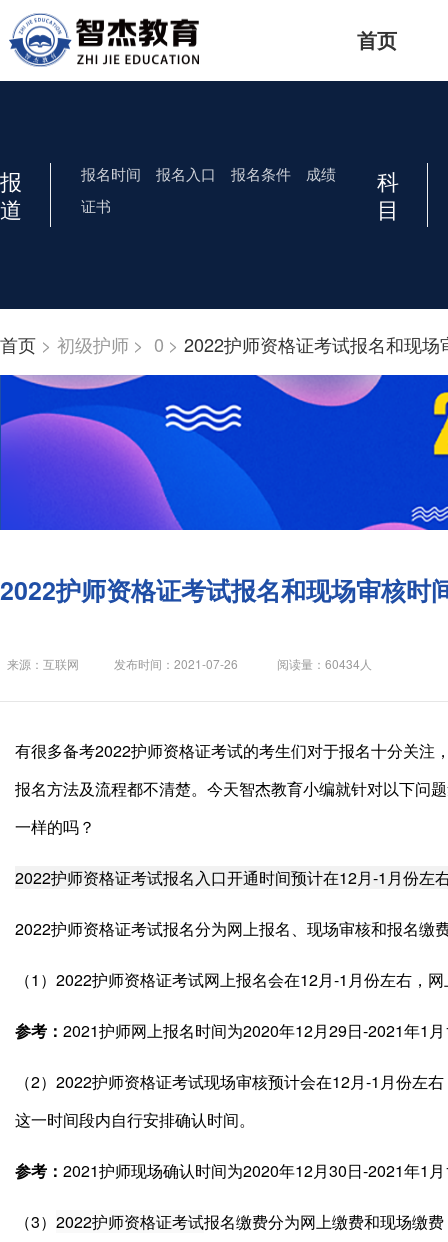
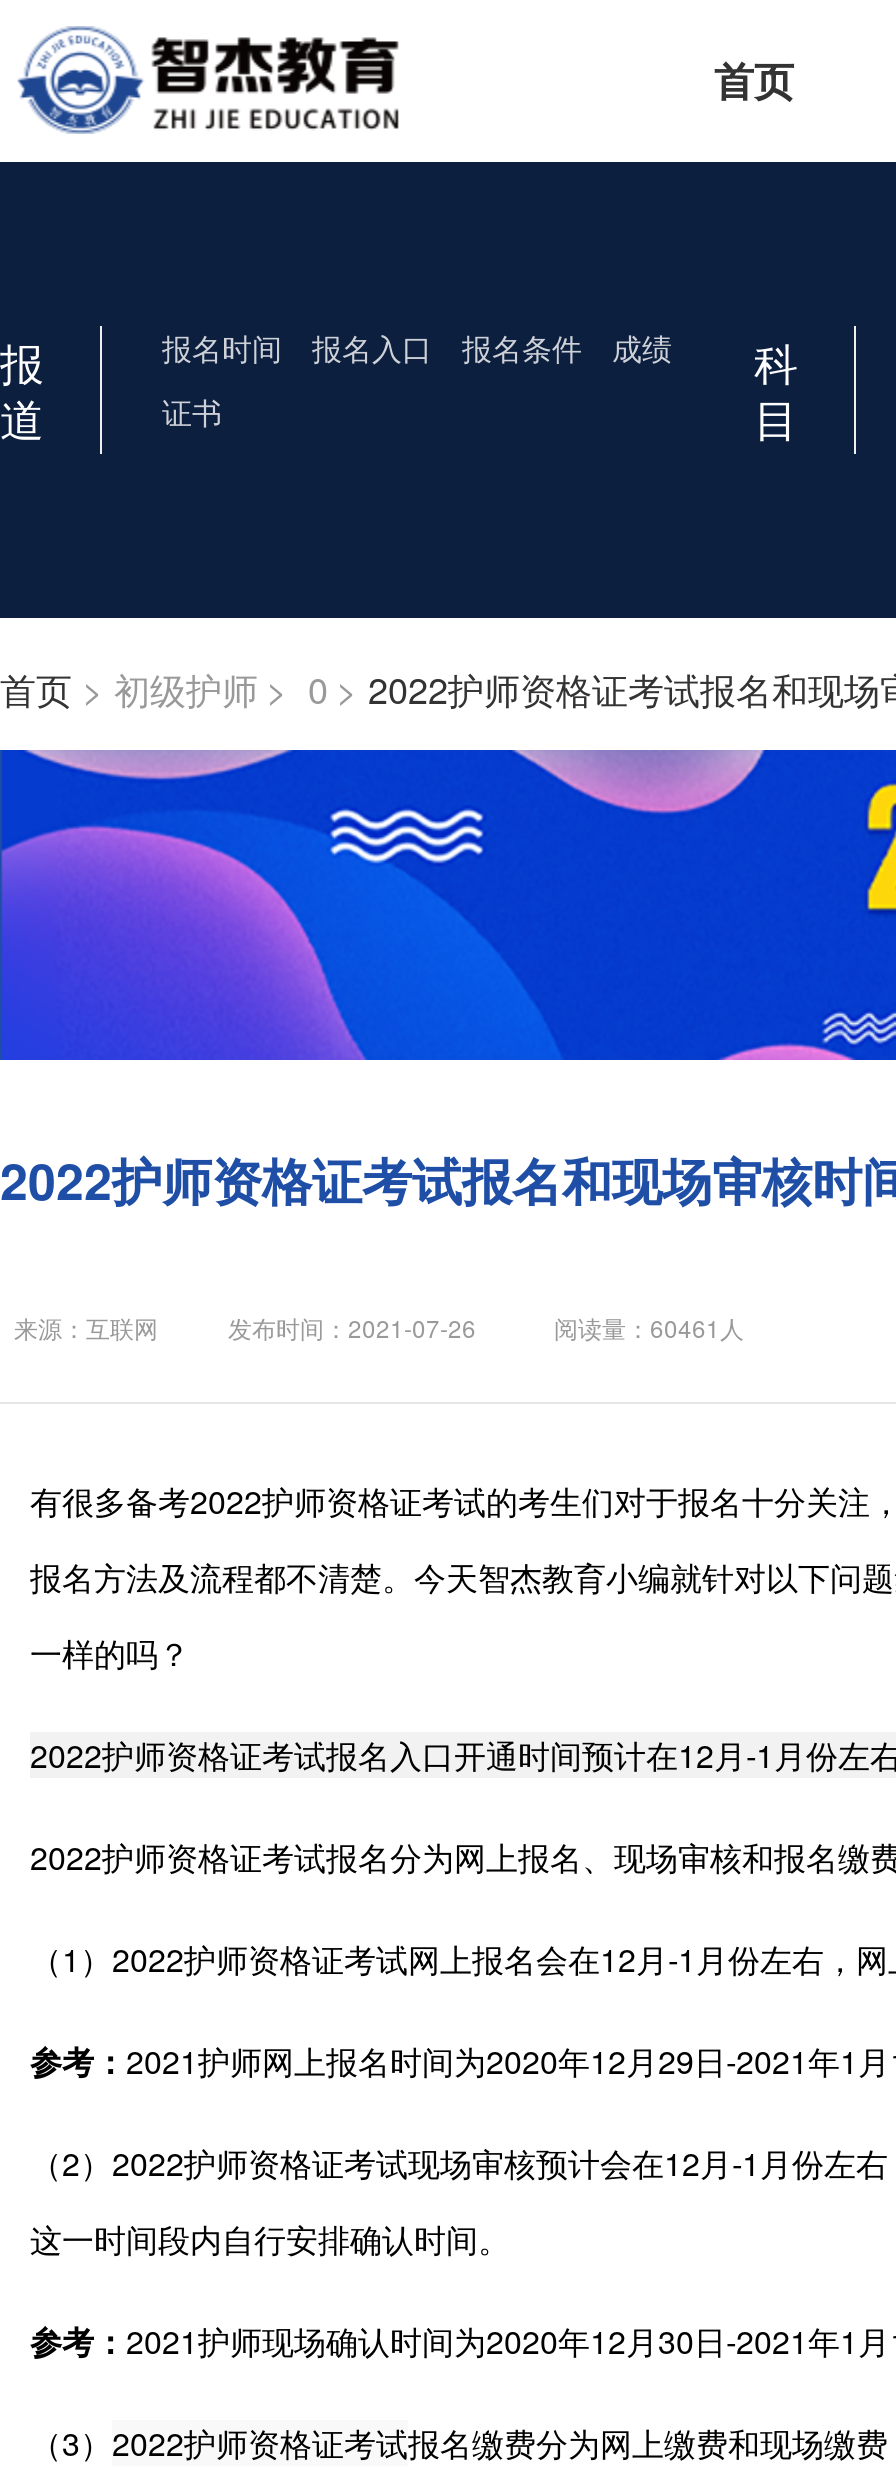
[277,655,372,672] 阅读量：60434人 -> [554,1310,744,1344] 阅读量：60461人

